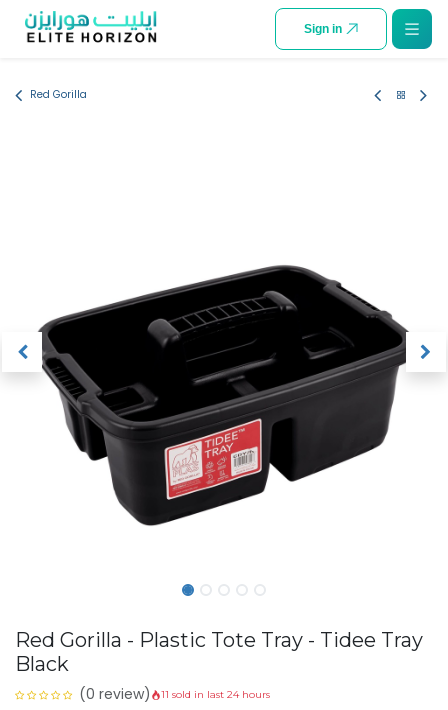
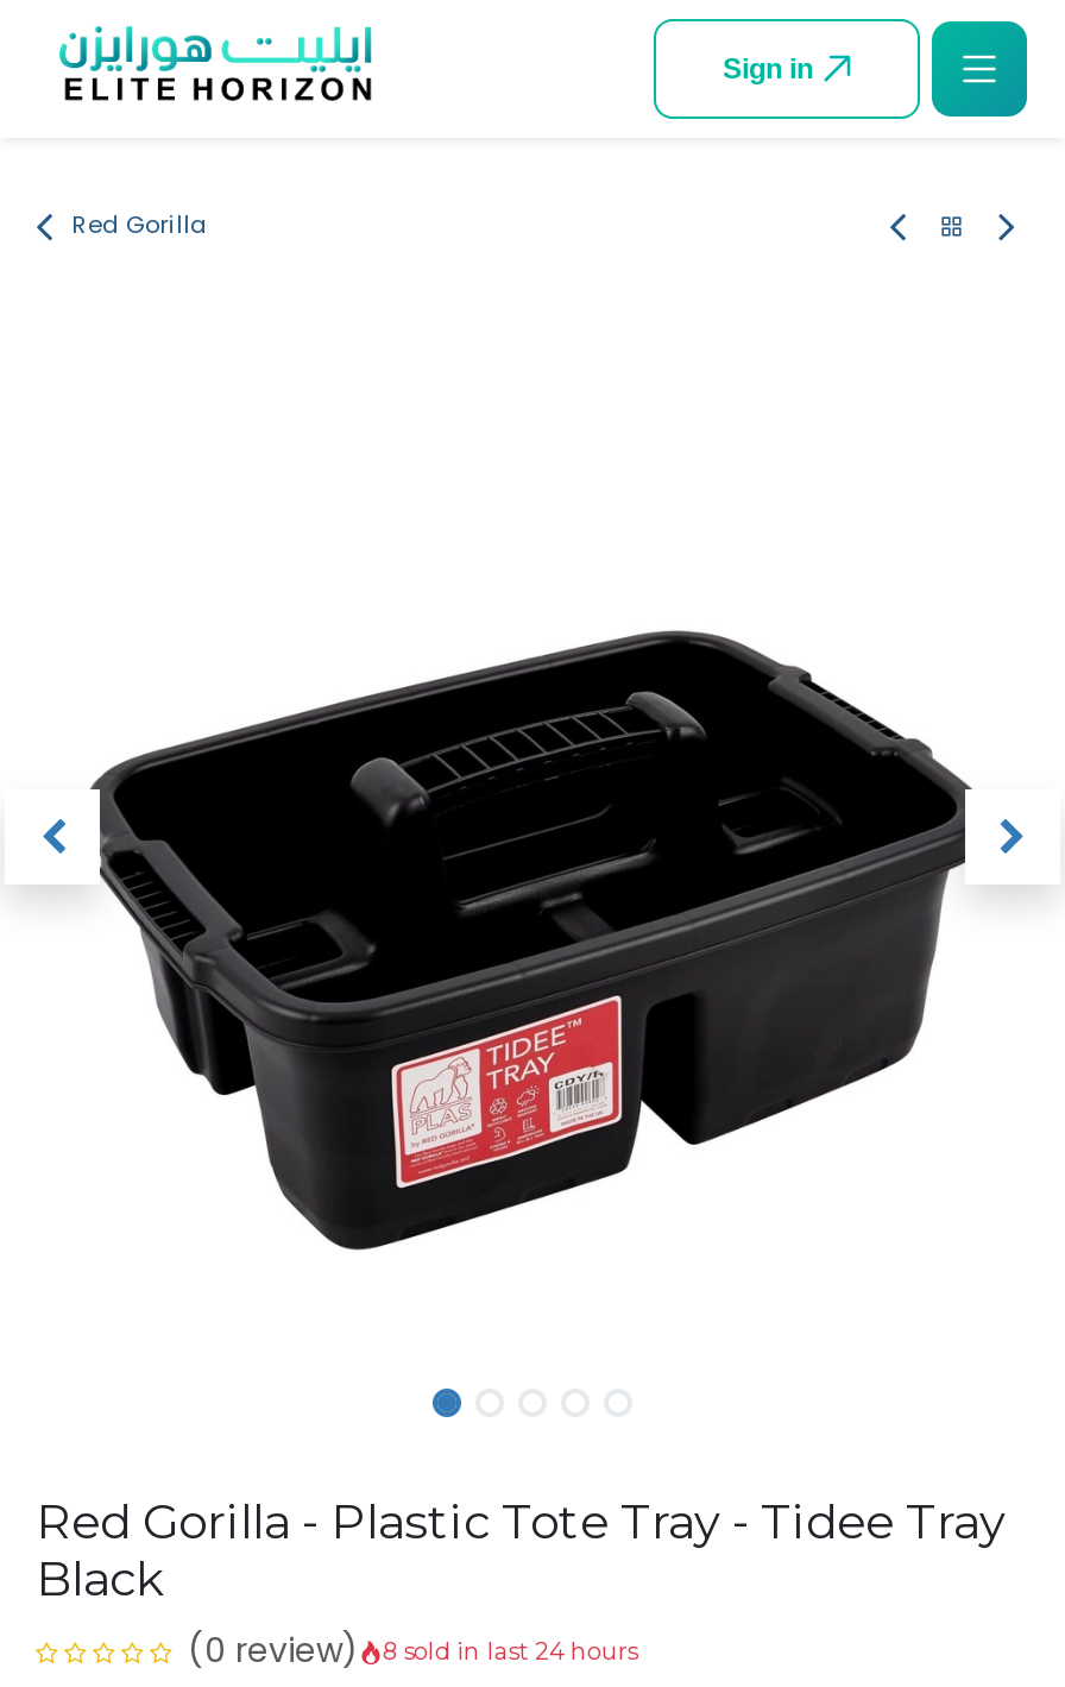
[161,687,270,700] 11 sold in last 24 hours -> [383,1635,637,1666] 8 sold in last 24 hours

